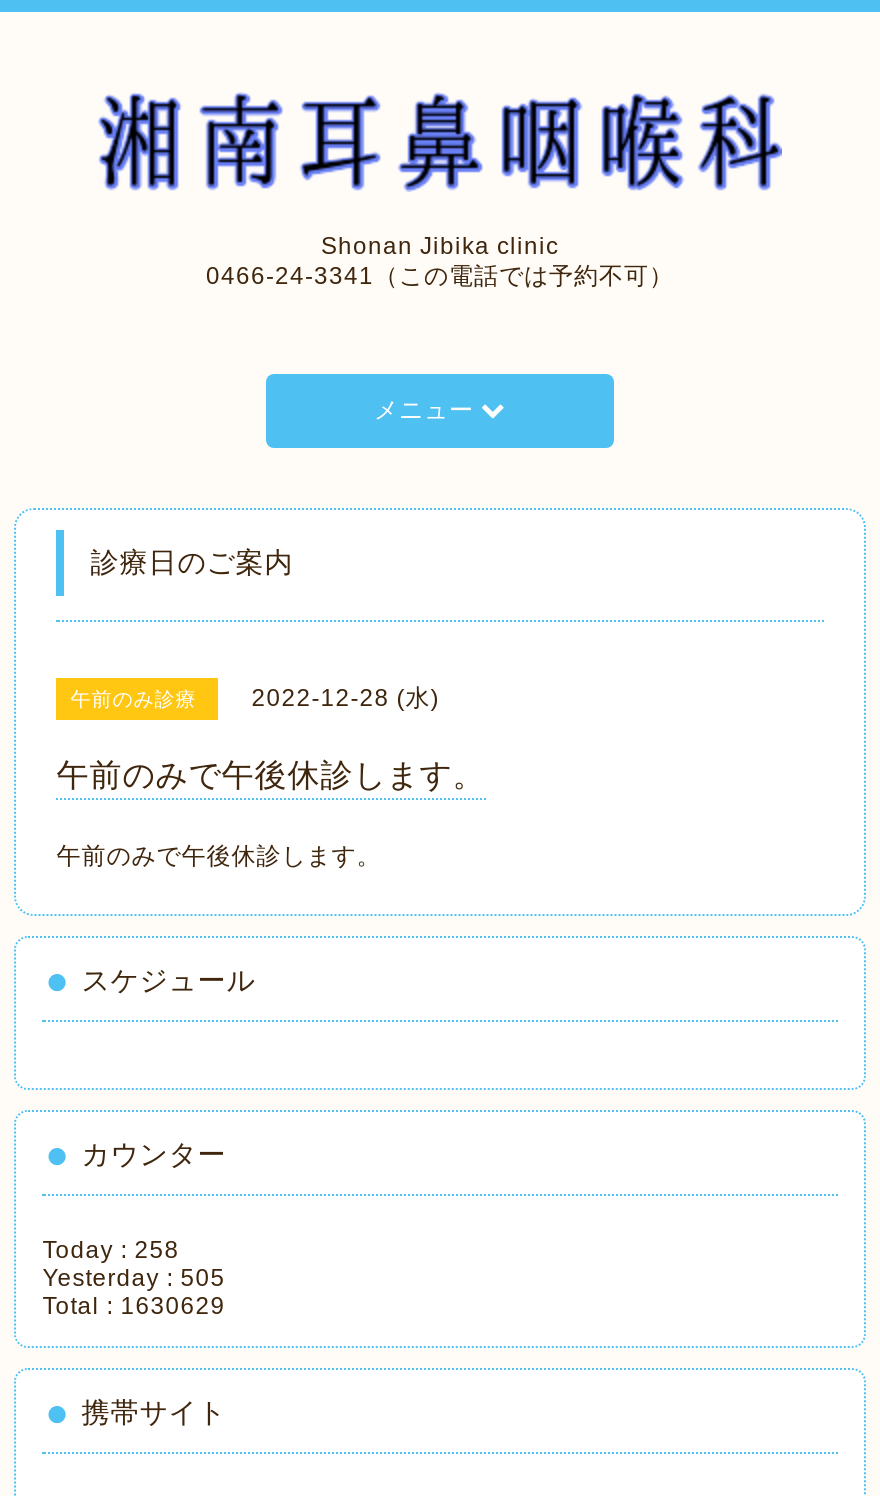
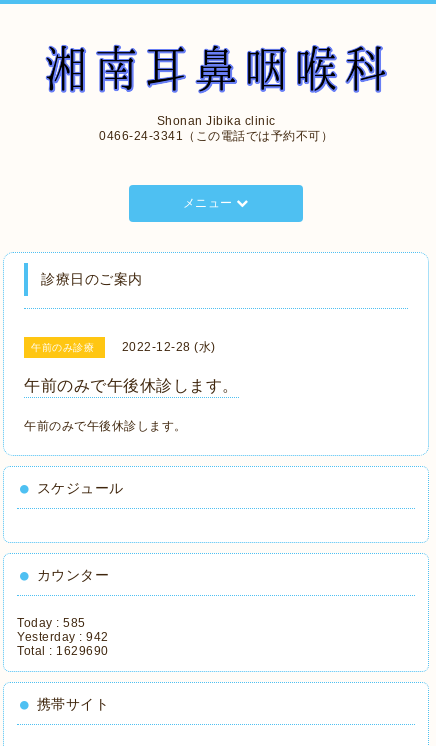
[42,1236,179,1264] Today : 258 -> [17,616,86,630] Today : 585
[42,1264,225,1292] Yesterday : 505 -> [17,630,109,644] Yesterday : 942
[42,1292,225,1320] Total : 1630629 -> [17,644,109,658] Total : 1629690

